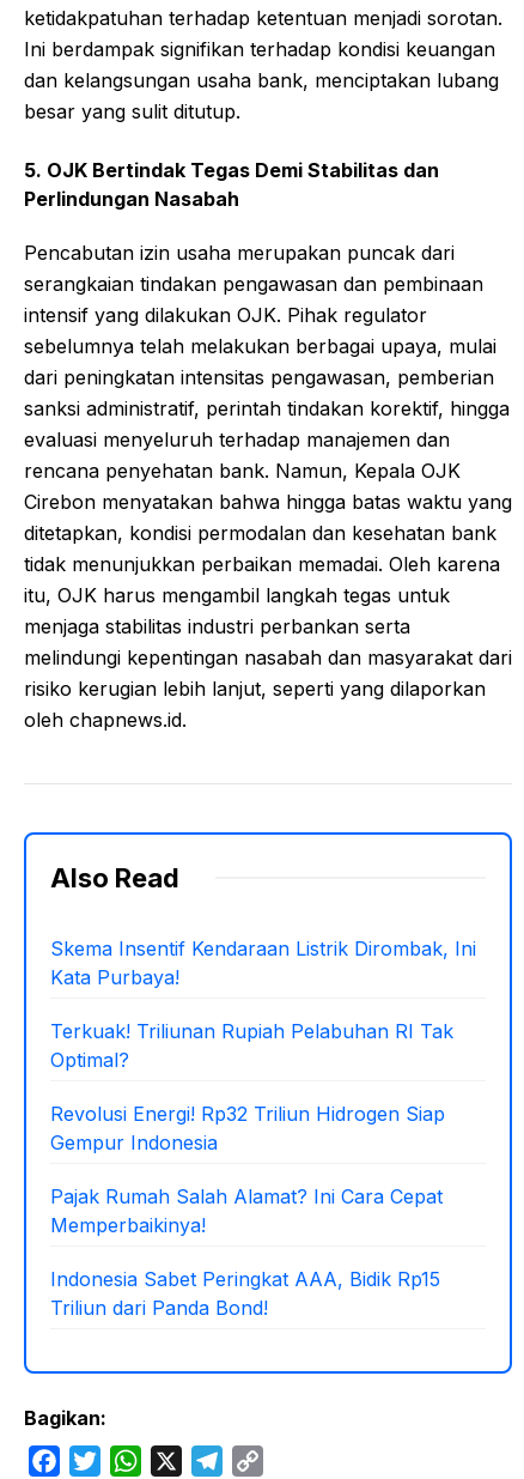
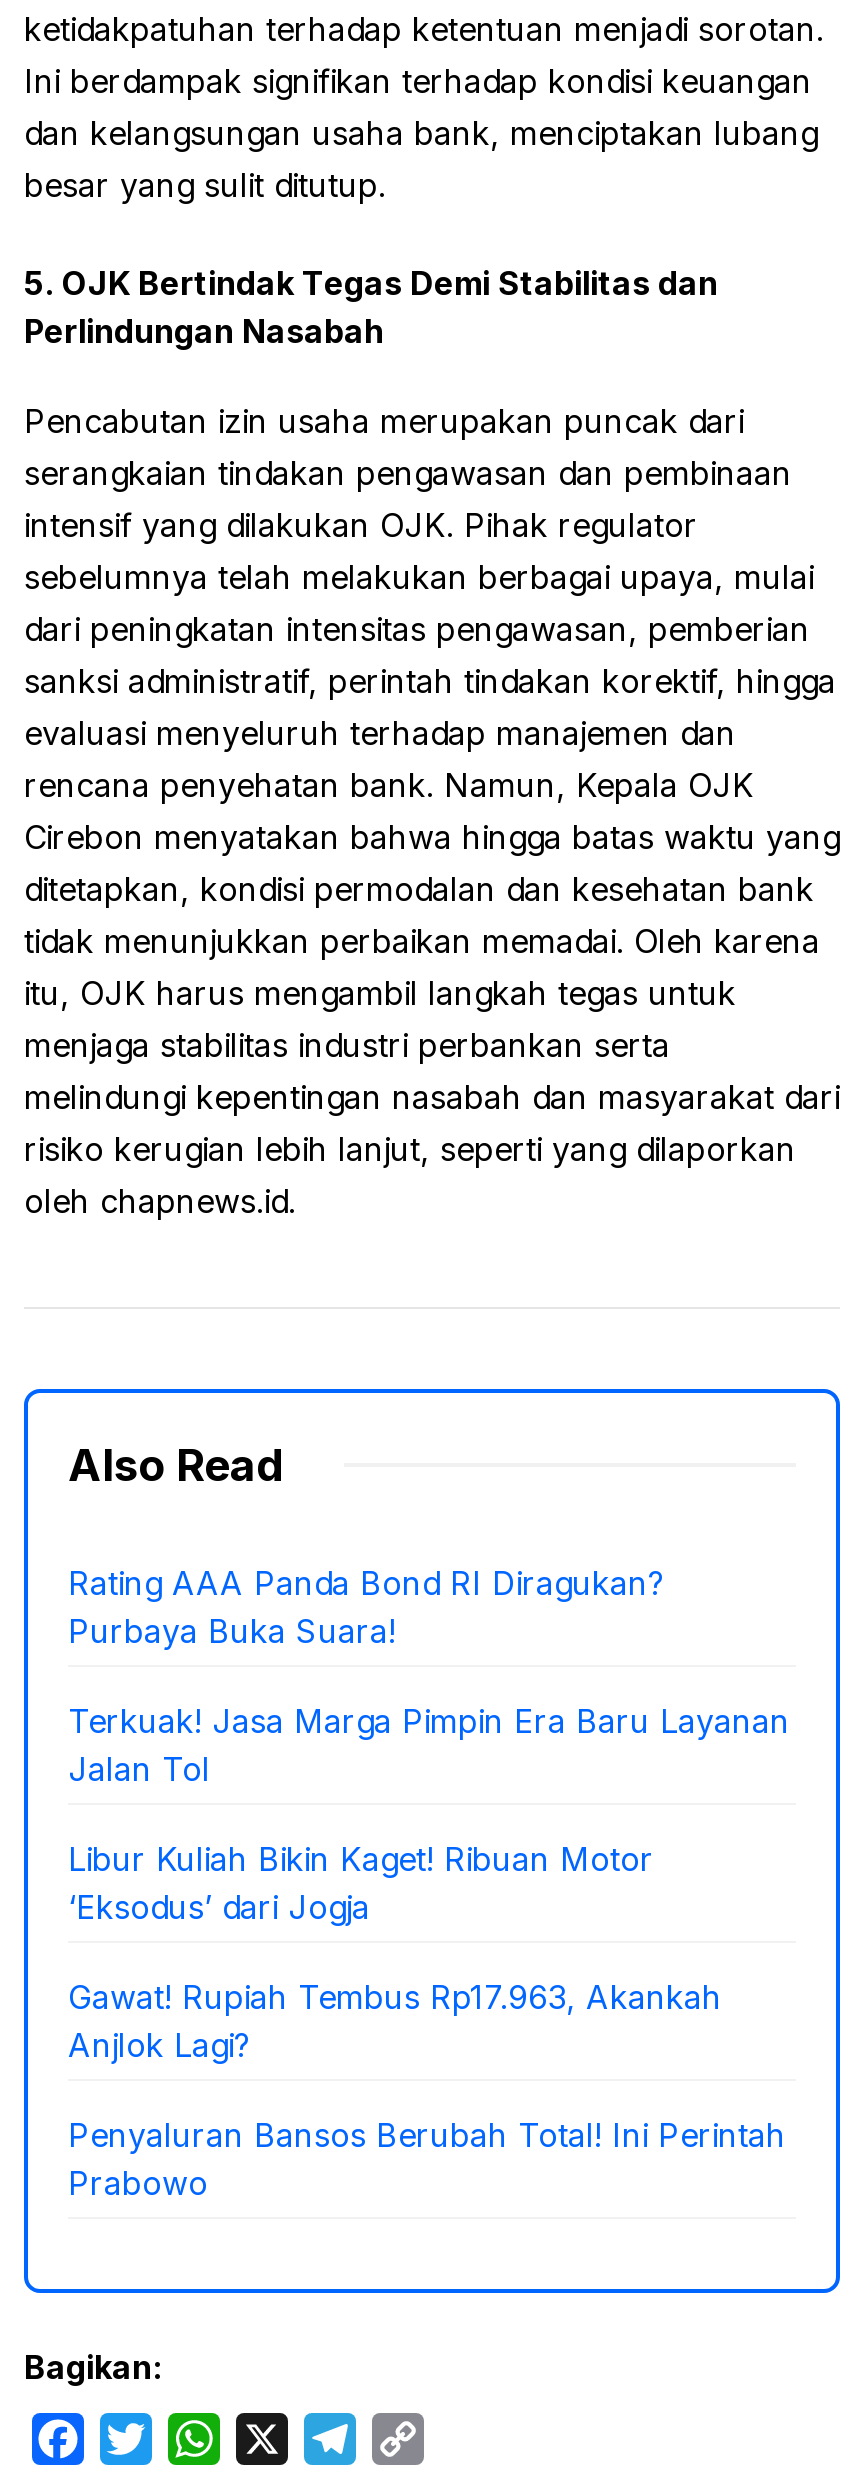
[50,936,476,989] Skema Insentif Kendaraan Listrik Dirombak, Ini | Kata Purbaya! -> [68,1563,666,1651] Rating AAA Panda Bond RI Diragukan? | Purbaya Buka Suara!
[50,1019,453,1072] Terkuak! Triliunan Rupiah Pelabuhan RI Tak | Optimal? -> [68,1701,790,1789] Terkuak! Jasa Marga Pimpin Era Baru Layanan | Jalan Tol
[50,1102,445,1154] Revolusi Energi! Rp32 Triliun Hidrogen Siap | Gempur Indonesia -> [68,1839,654,1927] Libur Kuliah Bikin Kaget! Ribuan Motor | ‘Eksodus’ dari Jogja
[50,1184,443,1237] Pajak Rumah Salah Alamat? Ini Cara Cepat | Memperbaikinya! -> [68,1977,722,2065] Gawat! Rupiah Tembus Rp17.963, Akankah | Anjlok Lagi?
[50,1267,440,1319] Indonesia Sabet Peringkat AAA, Bidik Rp15 | Triliun dari Panda Bond! -> [68,2115,786,2203] Penyaluran Bansos Berubah Total! Ini Perintah | Prabowo

